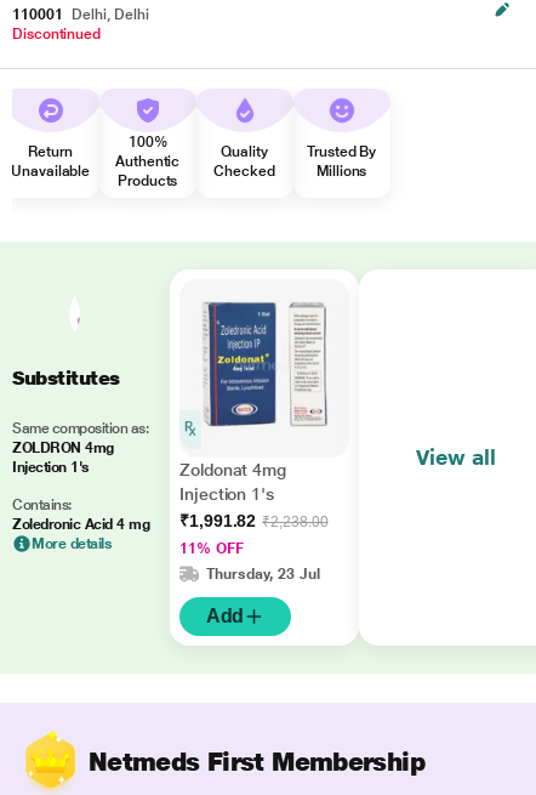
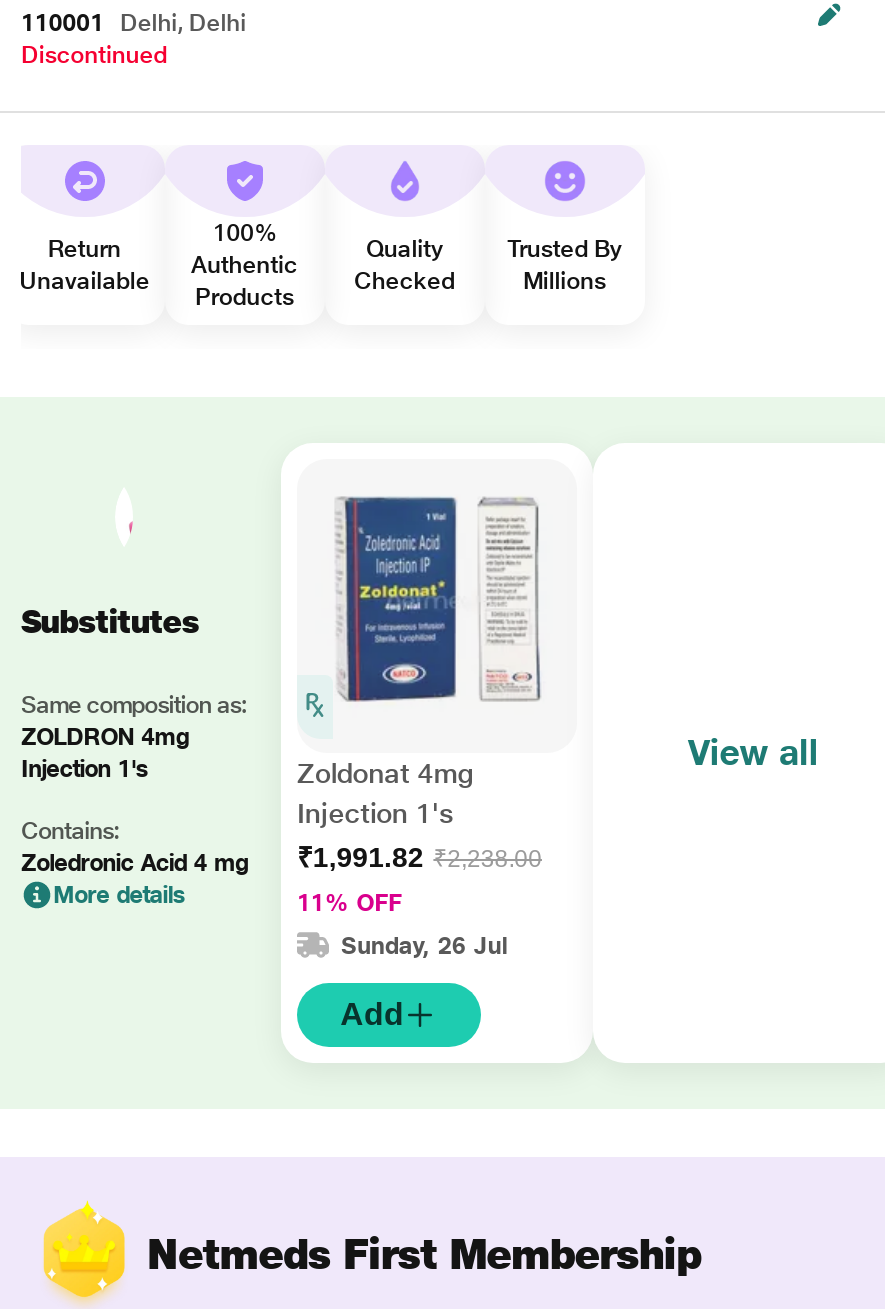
[206,566,320,583] Thursday, 23 Jul -> [341,932,507,960] Sunday, 26 Jul

